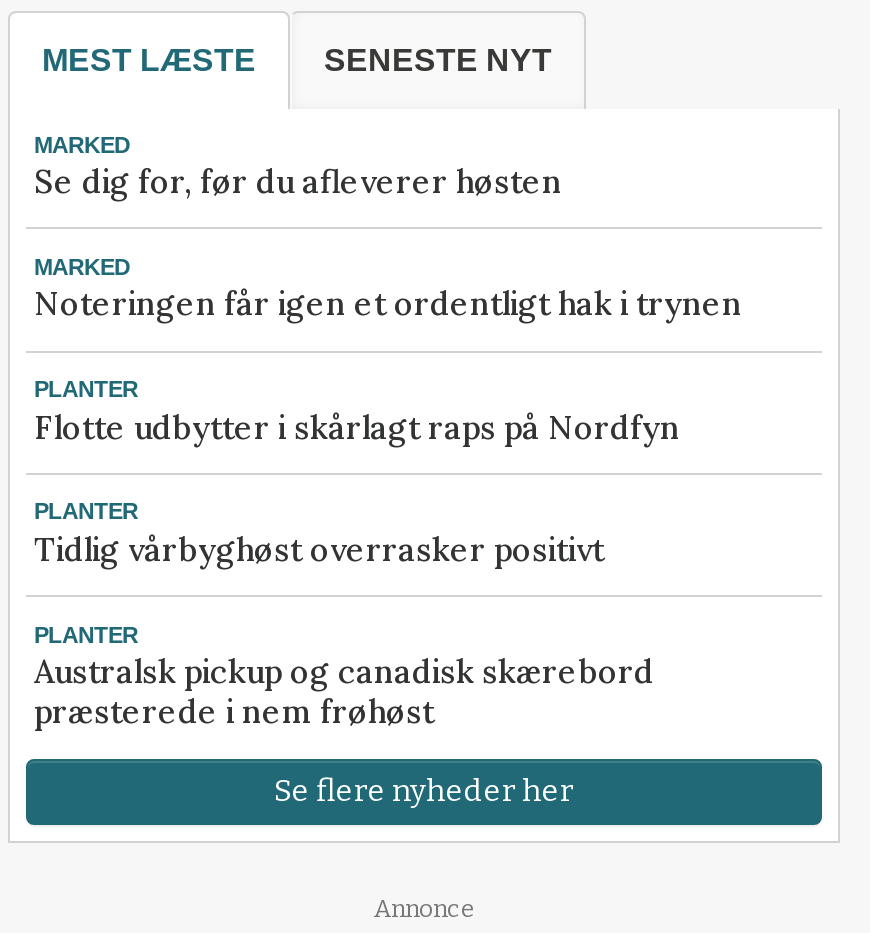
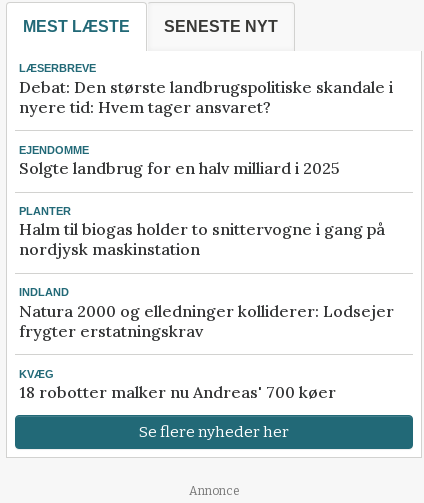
[34,132,562,201] MARKED | Se dig for, før du afleverer høsten -> [19,62,393,117] LÆSERBREVE | Debat: Den største landbrugspolitiske skandale i | nyere tid: Hvem tager ansvaret?
[34,254,742,323] MARKED | Noteringen får igen et ordentligt hak i trynen -> [19,144,340,178] EJENDOMME | Solgte landbrug for en halv milliard i 2025
[34,406,680,446] Flotte udbytter i skårlagt raps på Nordfyn -> [19,219,385,259] Halm til biogas holder to snittervogne i gang på | nordjysk maskinstation
[34,500,604,568] PLANTER | Tidlig vårbyghøst overrasker positivt -> [19,286,394,341] INDLAND | Natura 2000 og elledninger kolliderer: Lodsejer | frygter erstatningskrav
[34,622,654,731] PLANTER | Australsk pickup og canadisk skærebord | præsterede i nem frøhøst -> [19,368,336,402] KVÆG | 18 robotter malker nu Andreas' 700 køer

